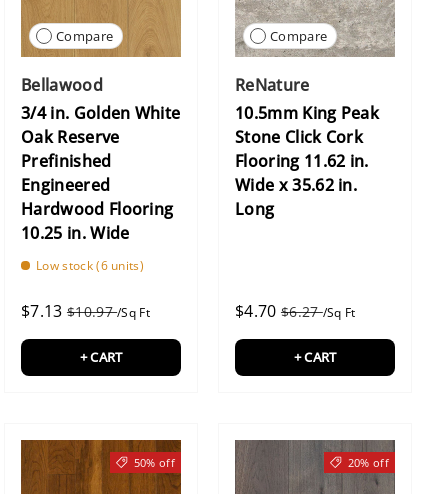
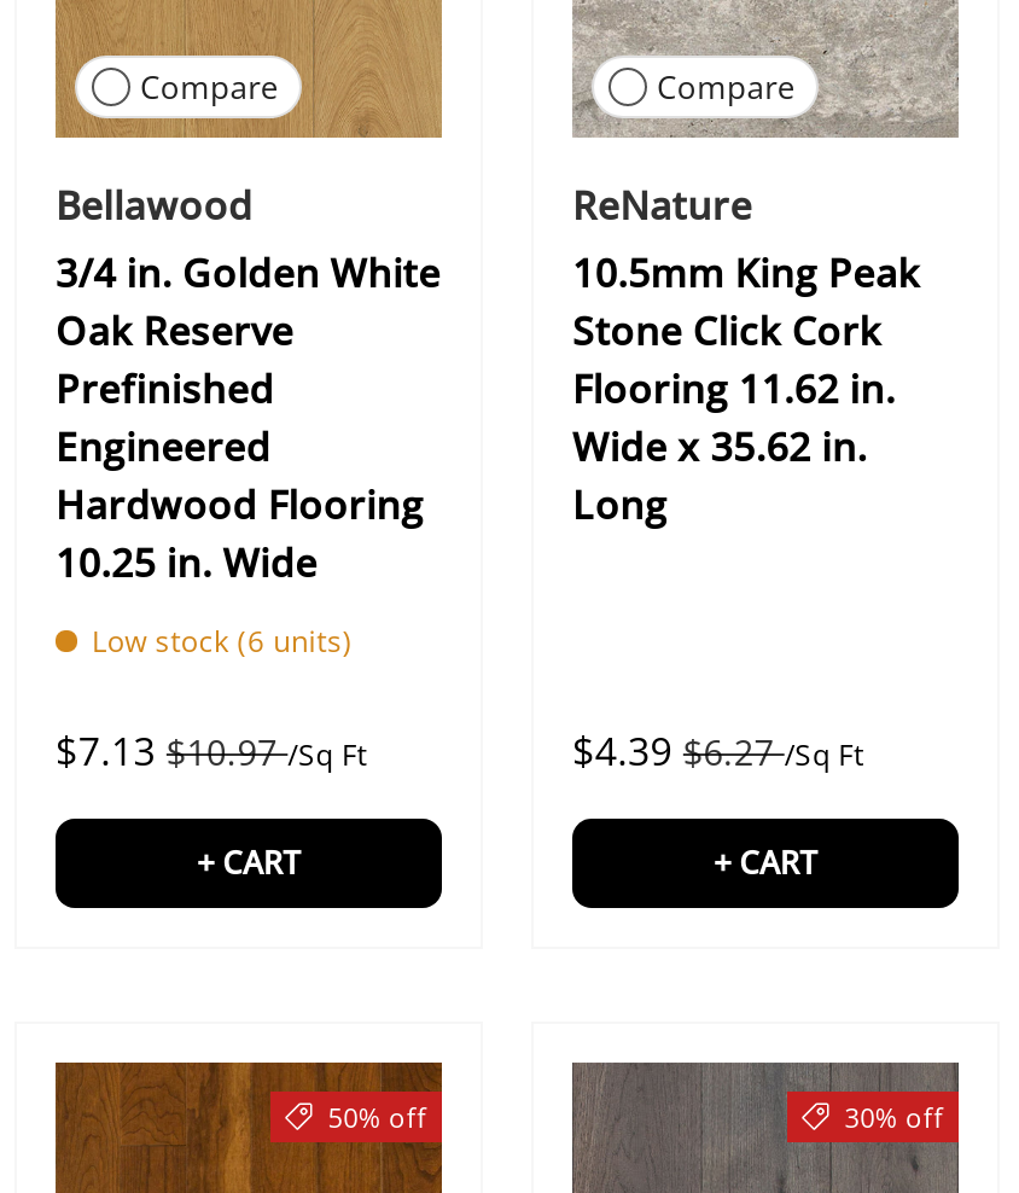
[235,300,356,322] $4.70 $6.27/Sq Ft -> [572,724,864,777] $4.39 $6.27/Sq Ft
[348,455,389,470] 20% off -> [845,1098,944,1134] 30% off

